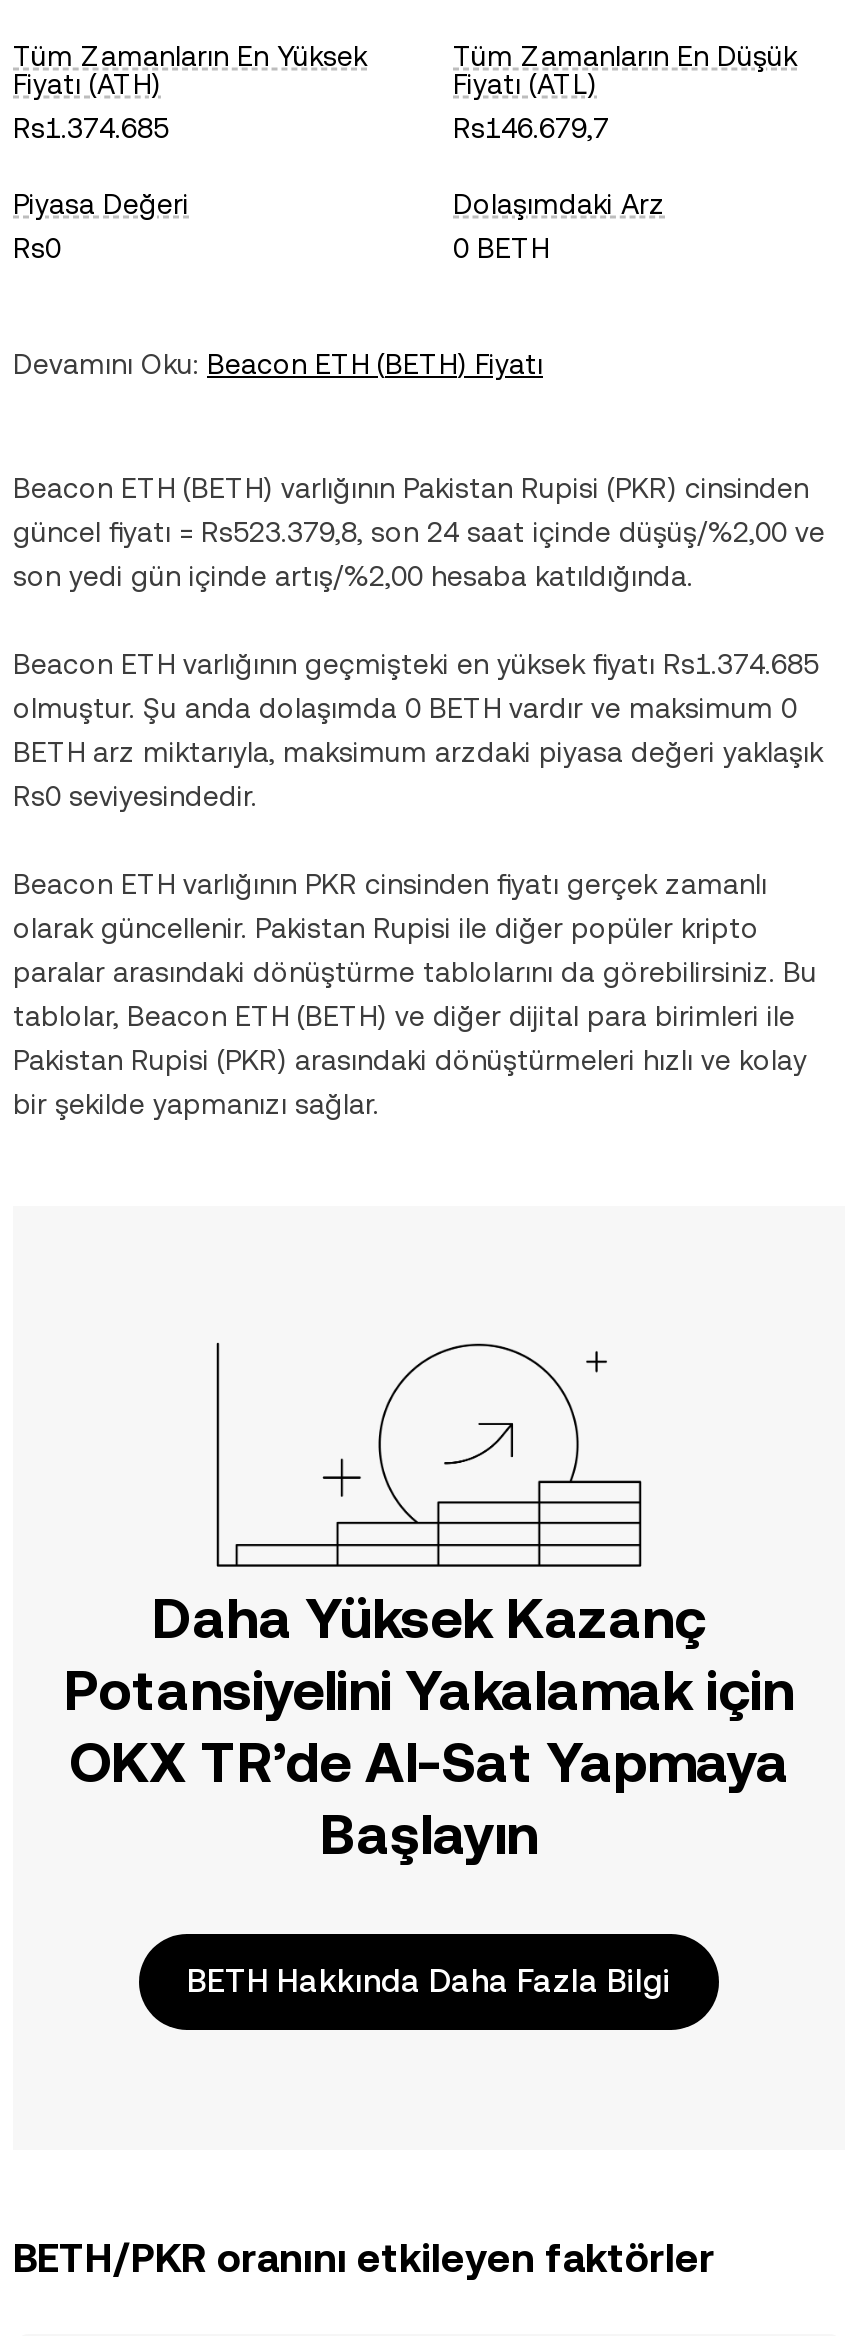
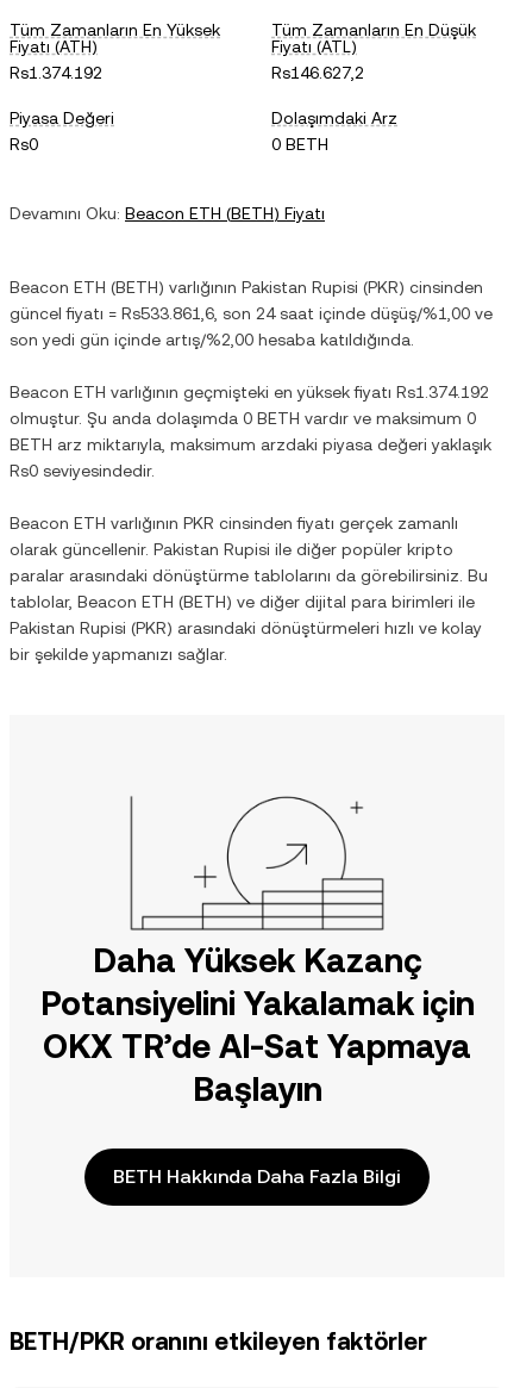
[13,112,169,144] Rs1.374.685 -> [10,63,102,82] Rs1.374.192
[453,112,609,144] Rs146.679,7 -> [271,63,364,82] Rs146.627,2
[13,516,825,548] güncel fiyatı = Rs523.379,8, son 24 saat içinde düşüş/%2,00 ve -> [10,304,493,323] güncel fiyatı = Rs533.861,6, son 24 saat içinde düşüş/%1,00 ve
[13,648,819,680] Beacon ETH varlığının geçmişteki en yüksek fiyatı Rs1.374.685 -> [10,382,489,402] Beacon ETH varlığının geçmişteki en yüksek fiyatı Rs1.374.192

